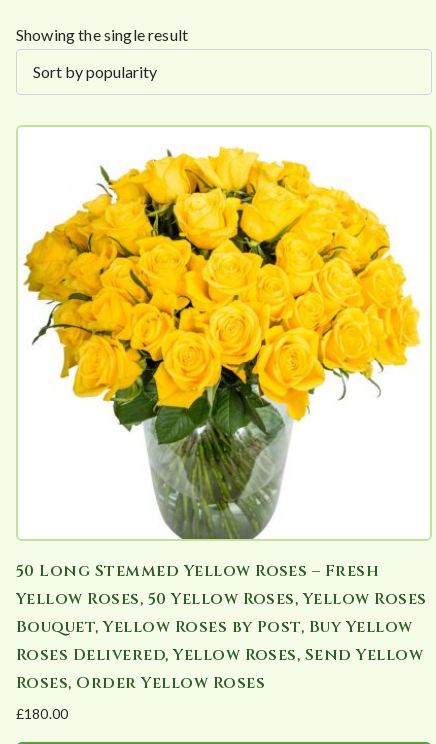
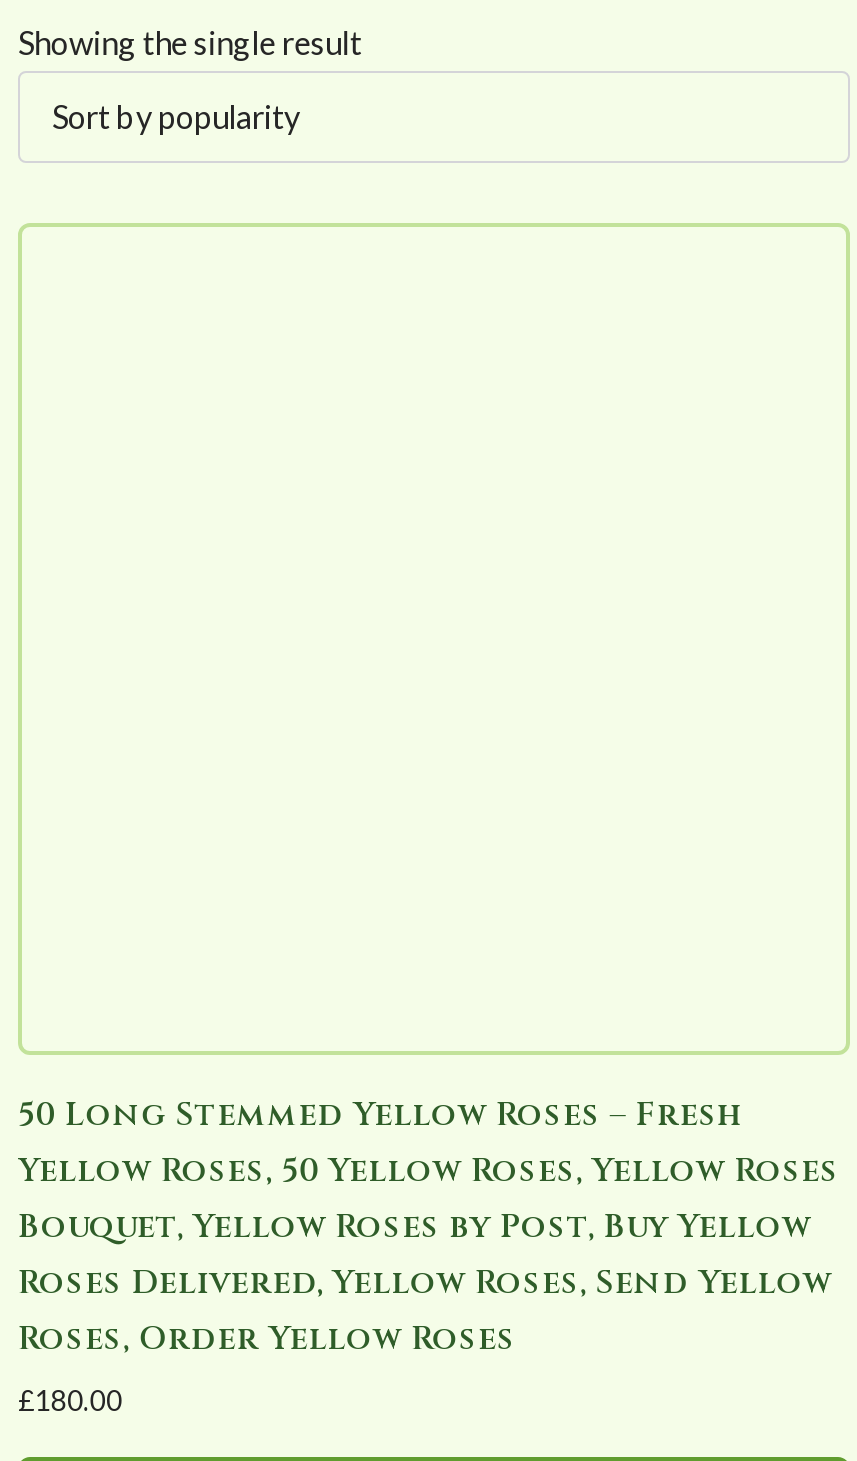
[24,146,421,540] [image] -> none

